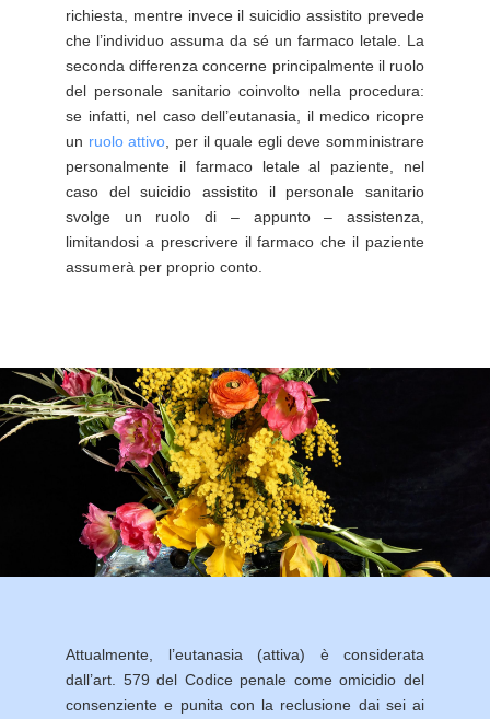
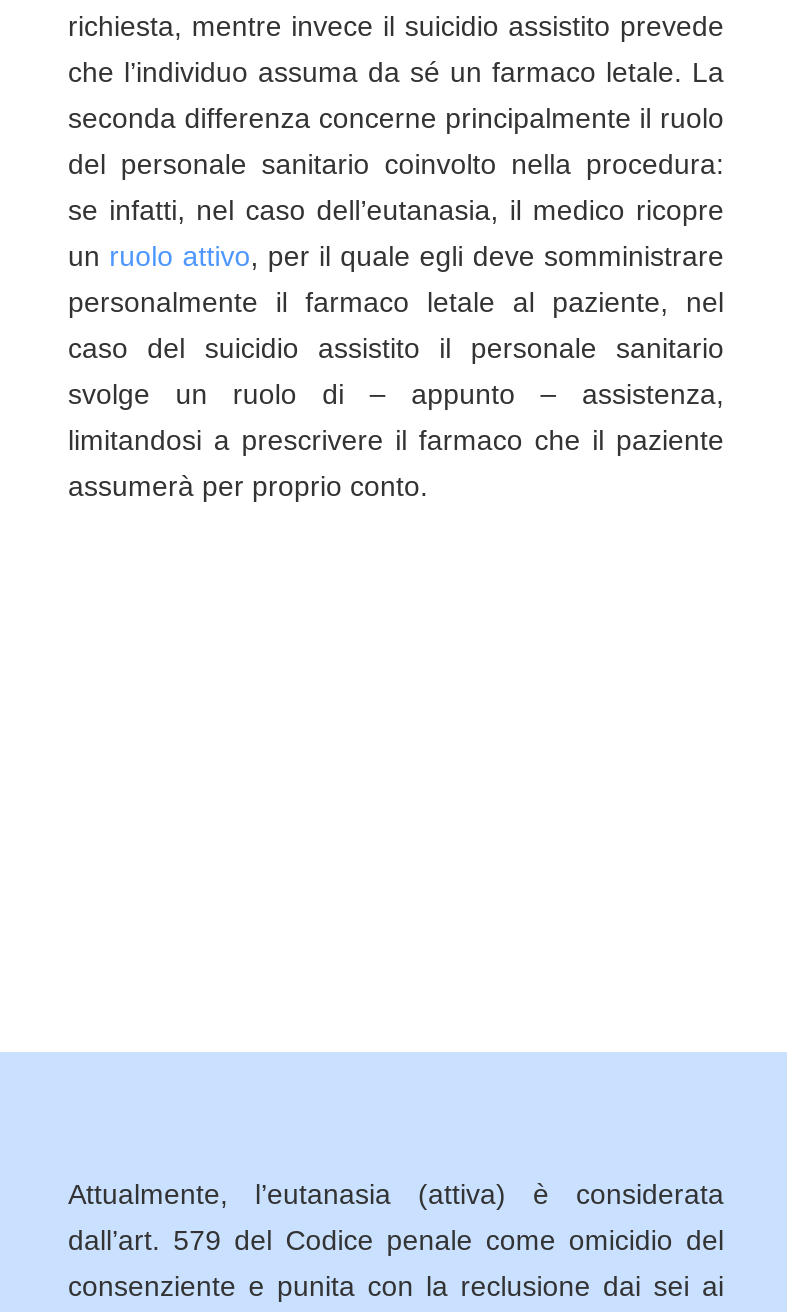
[3,367,487,578] [image] -> none

